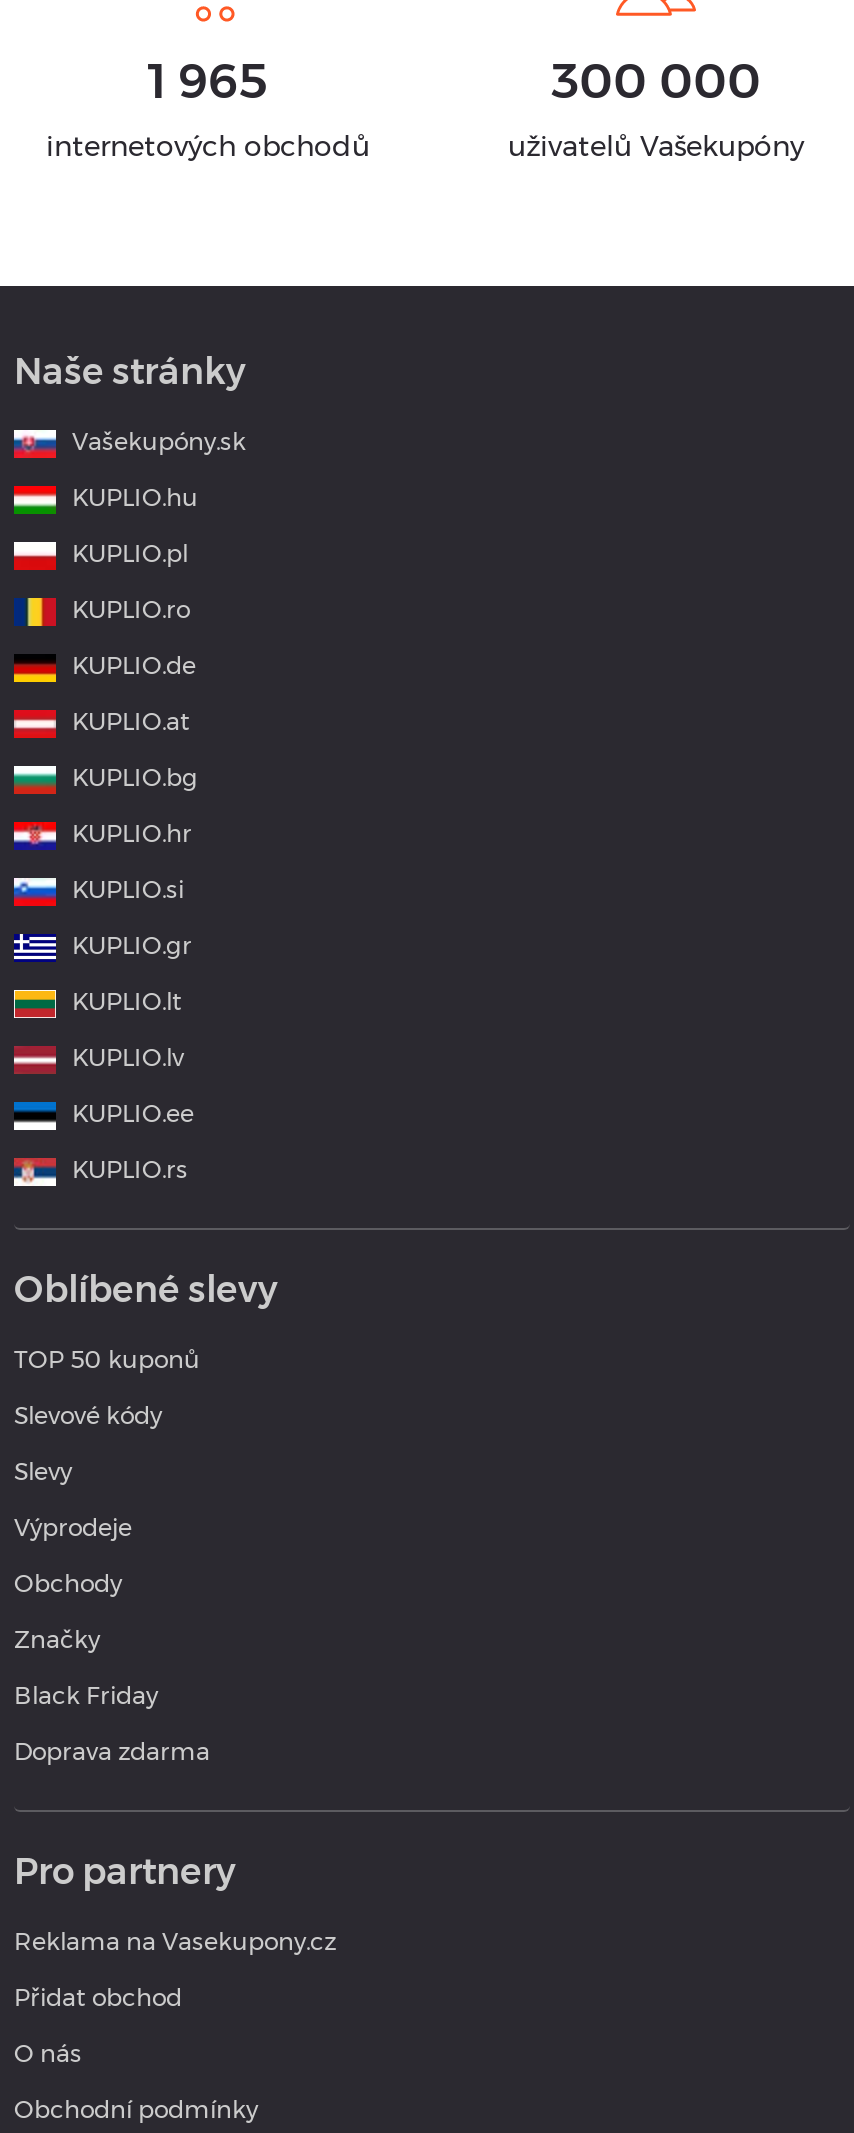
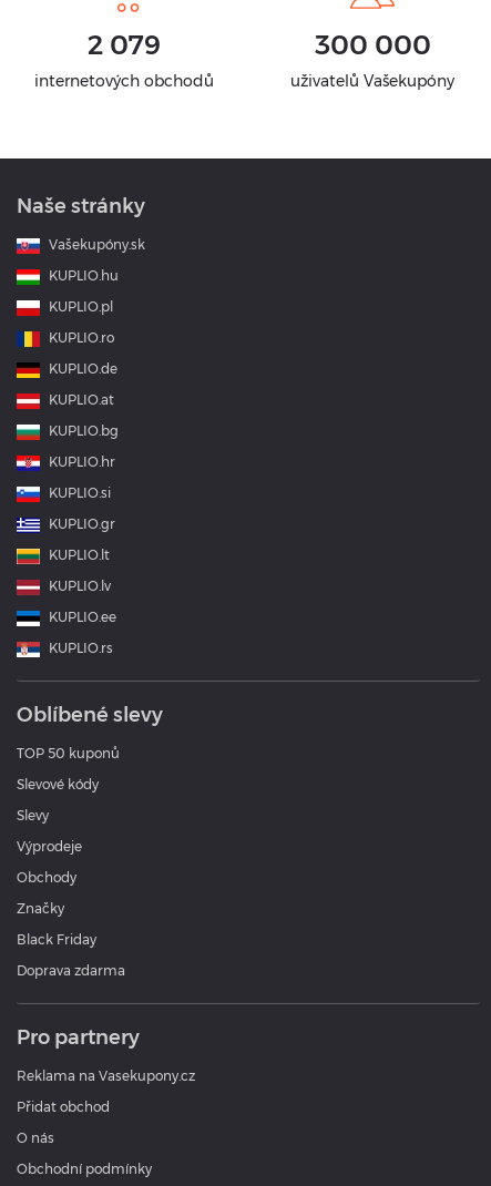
[148,52,268,110] 1 965 -> [88,29,161,61] 2 079

